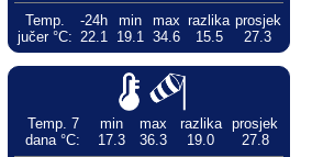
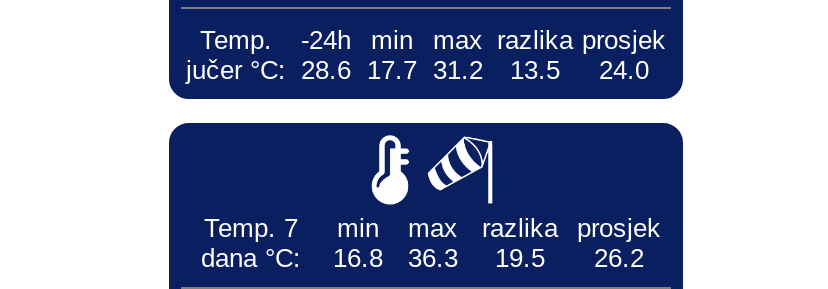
[80,28,108,45] 22.1 -> [301,54,351,84] 28.6
[116,28,144,45] 19.1 -> [367,54,417,84] 17.7
[153,28,180,45] 34.6 -> [433,54,483,84] 31.2
[195,28,222,45] 15.5 -> [510,54,560,84] 13.5
[244,28,271,45] 27.3 -> [599,54,649,84] 24.0
[98,131,125,148] 17.3 -> [333,242,383,272] 16.8
[187,131,214,148] 19.0 -> [495,242,545,272] 19.5
[241,131,269,148] 27.8 -> [594,242,644,272] 26.2

